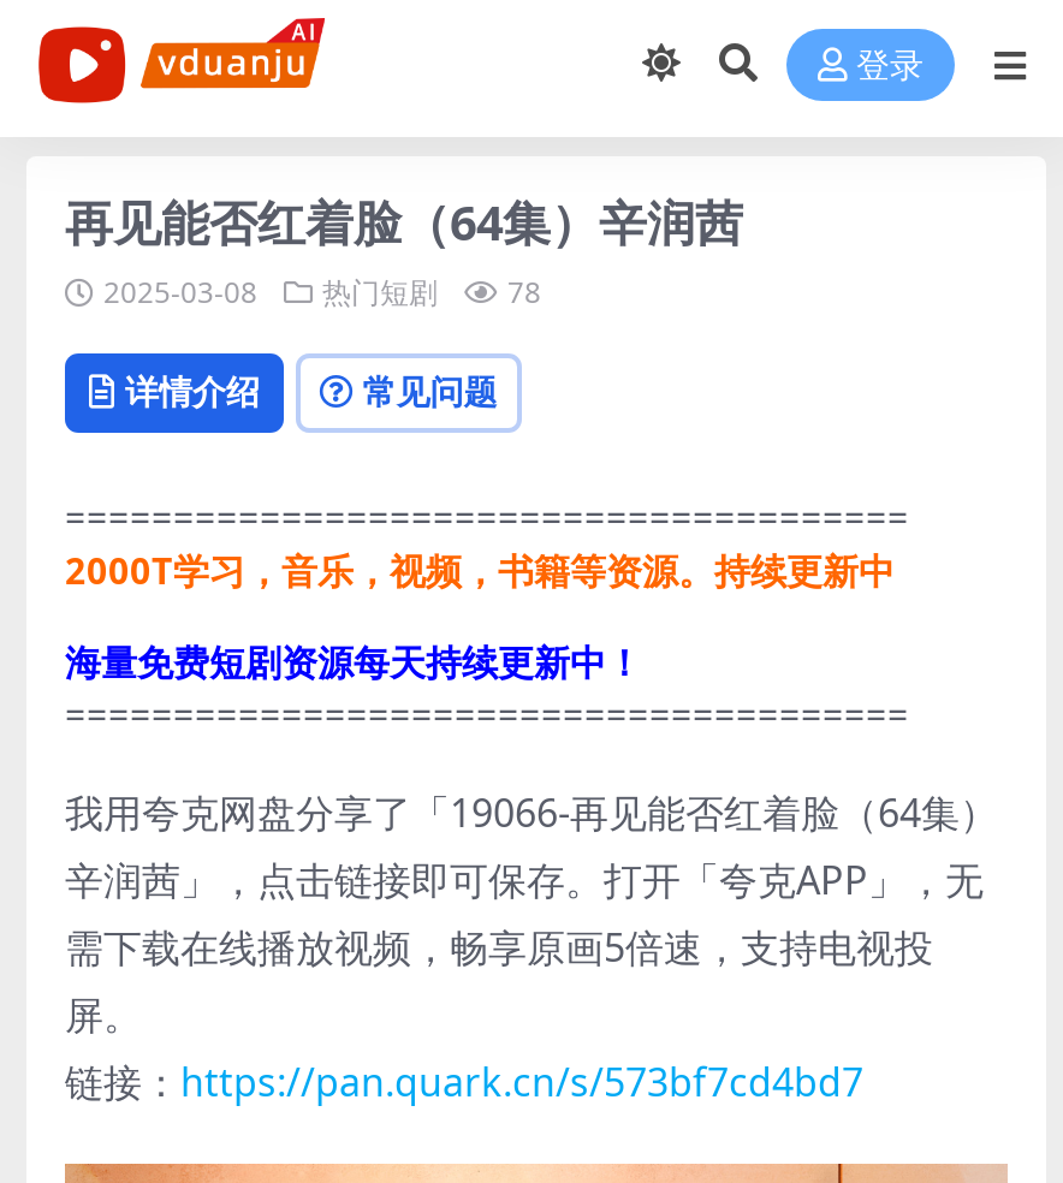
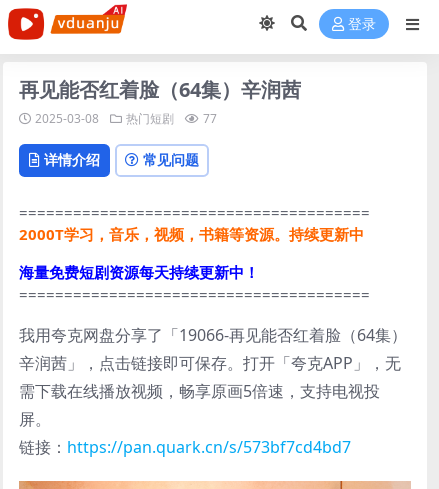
[103,272,541,313] 2025-03-08 热门短剧 78 -> [35,110,217,127] 2025-03-08 热门短剧 77

